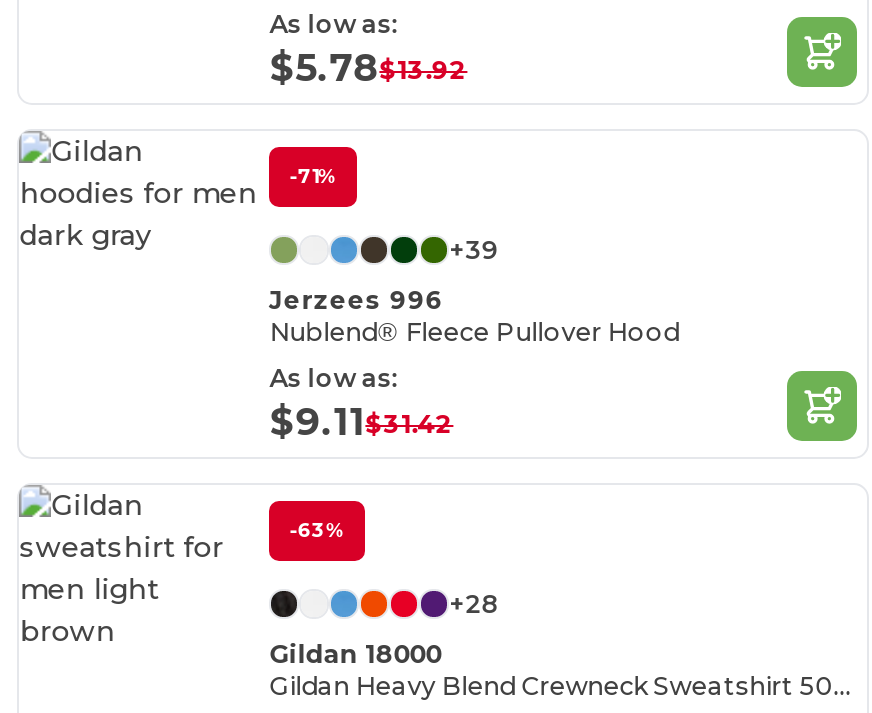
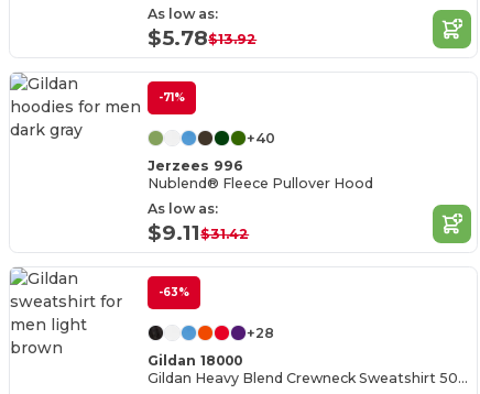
[449,235,499,265] +39 -> [247,130,275,147] +40

